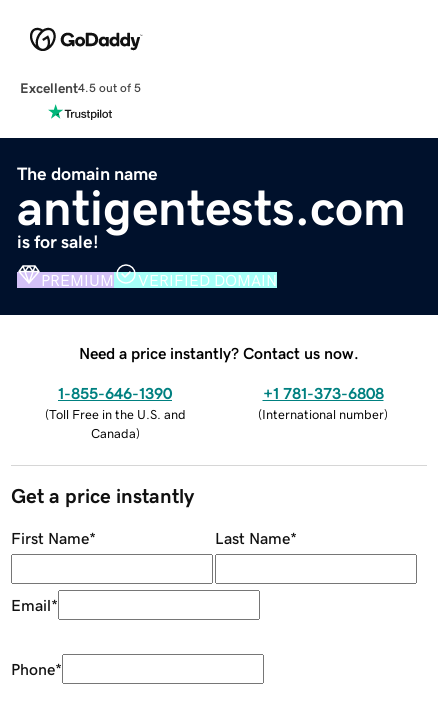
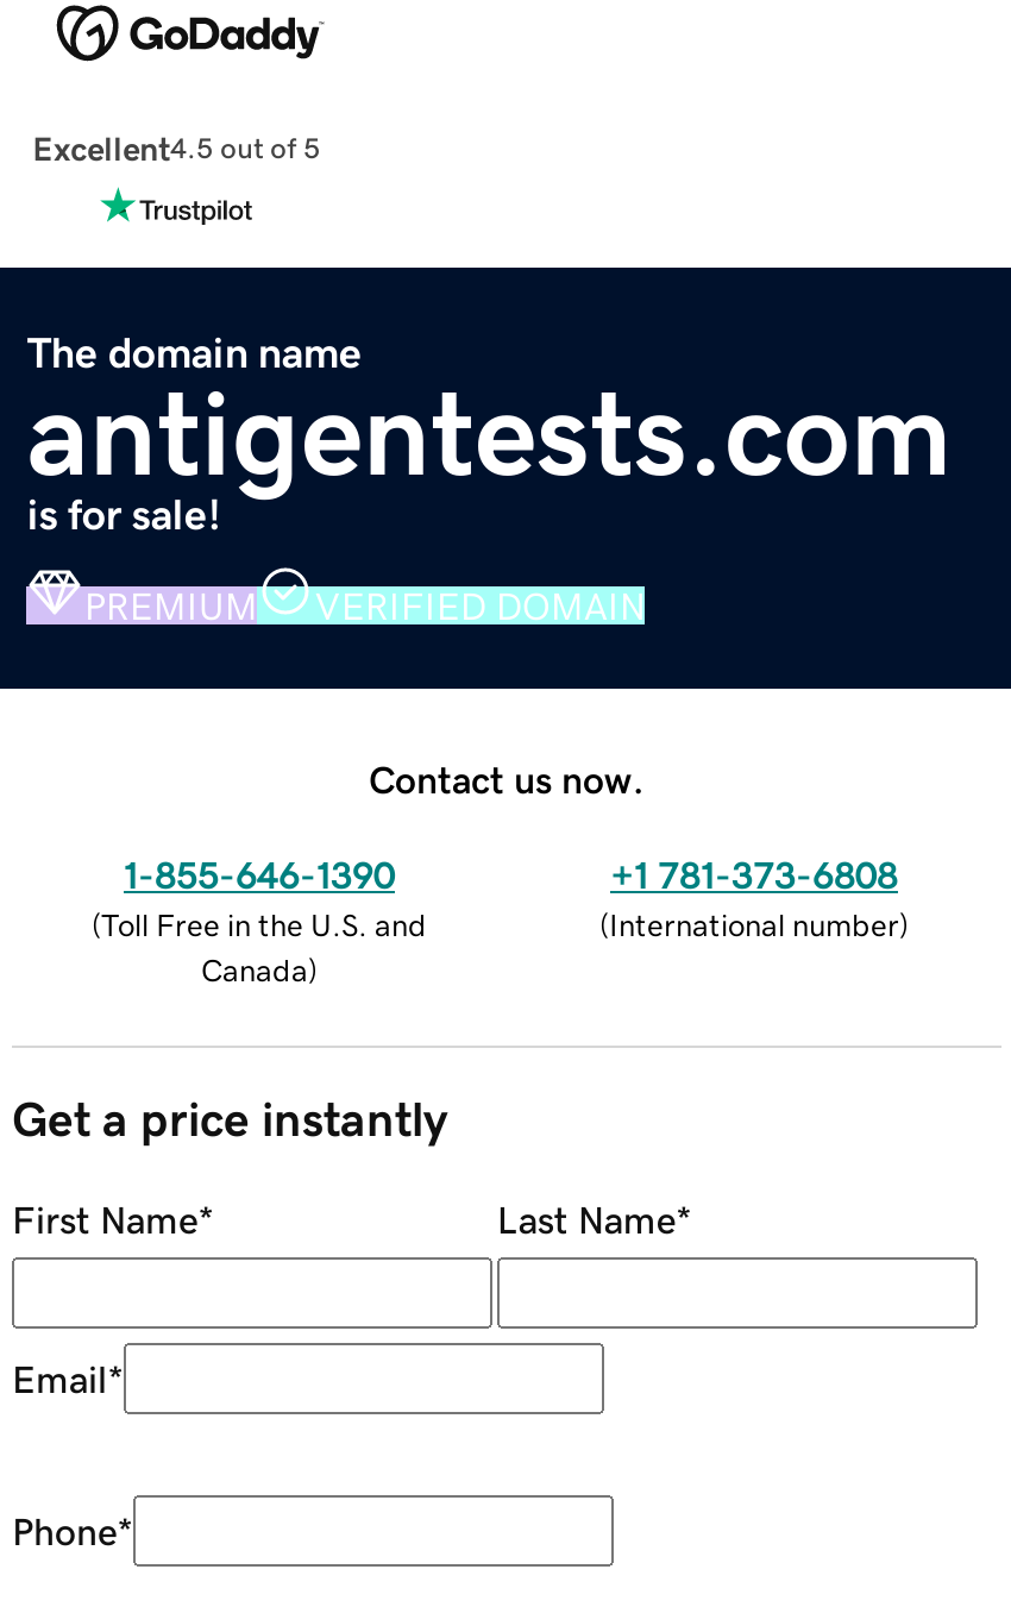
[79,345,359,361] Need a price instantly? Contact us now. -> [369,759,645,797] Contact us now.

